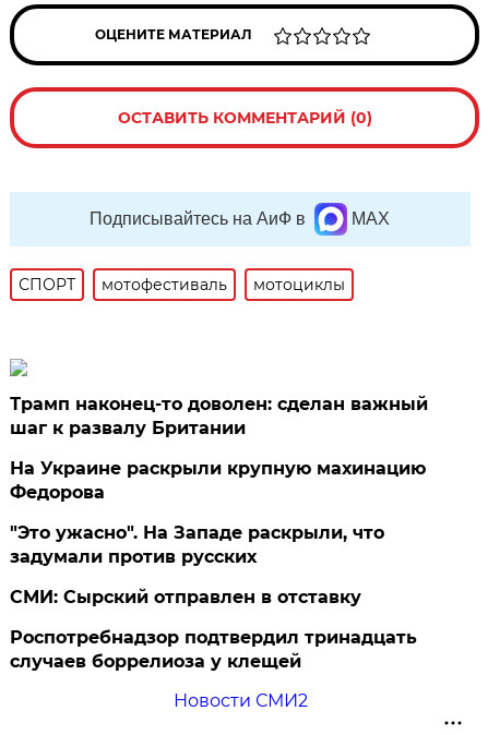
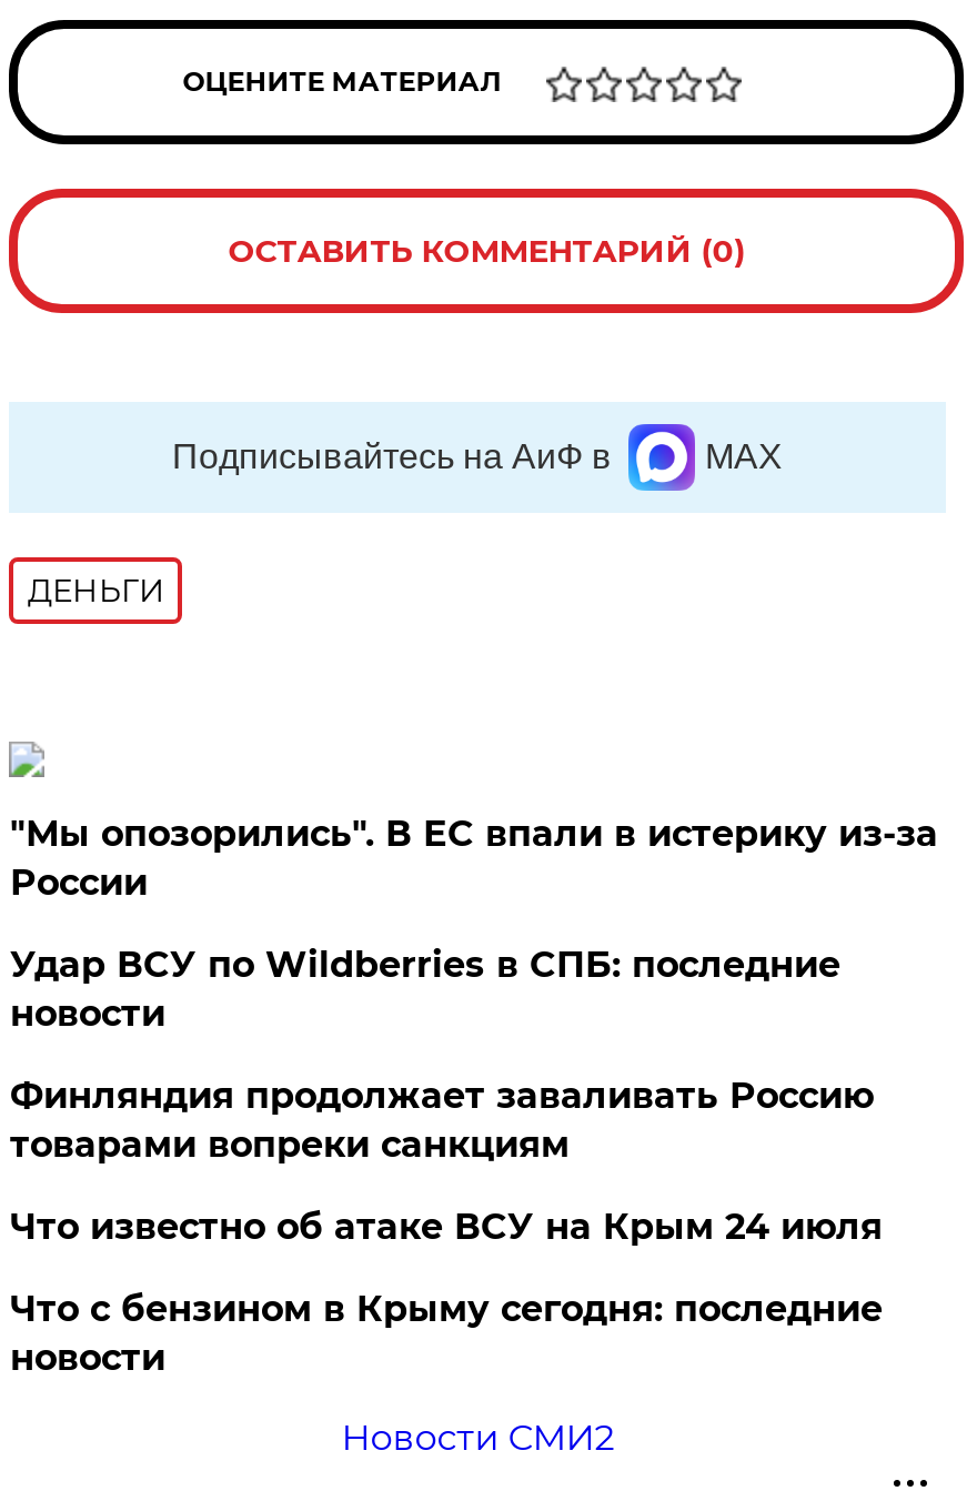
[19,275,345,294] СПОРТ | мотофестиваль | мотоциклы -> [28,571,165,611] ДЕНЬГИ
[10,394,428,438] Трамп наконец-то доволен: сделан важный | шаг к развалу Британии -> [10,813,938,904] "Мы опозорились". В ЕС впали в истерику из-за | России
[10,458,426,503] На Украине раскрыли крупную махинацию | Федорова -> [10,944,840,1035] Удар ВСУ по Wildberries в СПБ: последние | новости
[10,522,385,567] "Это ужасно". На Западе раскрыли, что | задумали против русских -> [10,1075,874,1166] Финляндия продолжает заваливать Россию | товарами вопреки санкциям
[10,587,362,607] СМИ: Сырский отправлен в отставку -> [10,1206,882,1248] Что известно об атаке ВСУ на Крым 24 июля
[10,627,417,672] Роспотребнадзор подтвердил тринадцать | случаев боррелиоза у клещей -> [10,1288,882,1379] Что с бензином в Крыму сегодня: последние | новости

